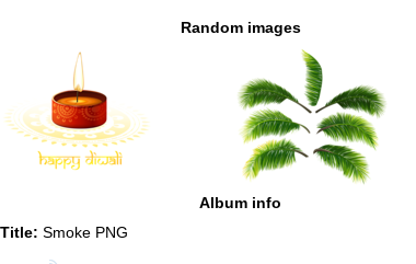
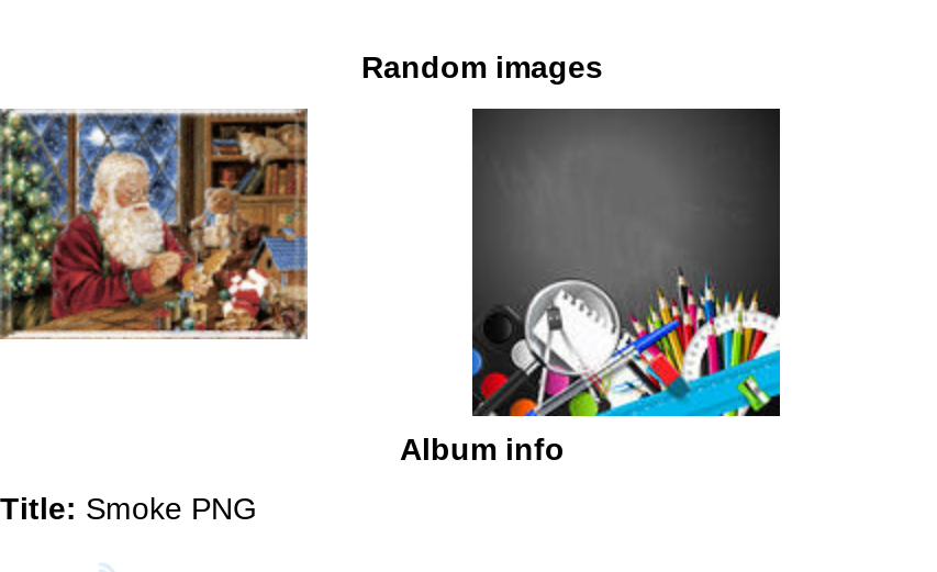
[3,48,153,171] [image] -> [7,106,310,341] [image]
[235,48,389,186] [image] -> [470,106,782,418] [image]

